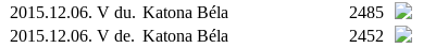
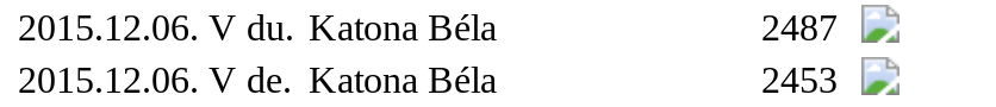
[349,3,384,21] 2485 -> [761,7,838,47] 2487
[349,27,384,45] 2452 -> [761,59,838,100] 2453

